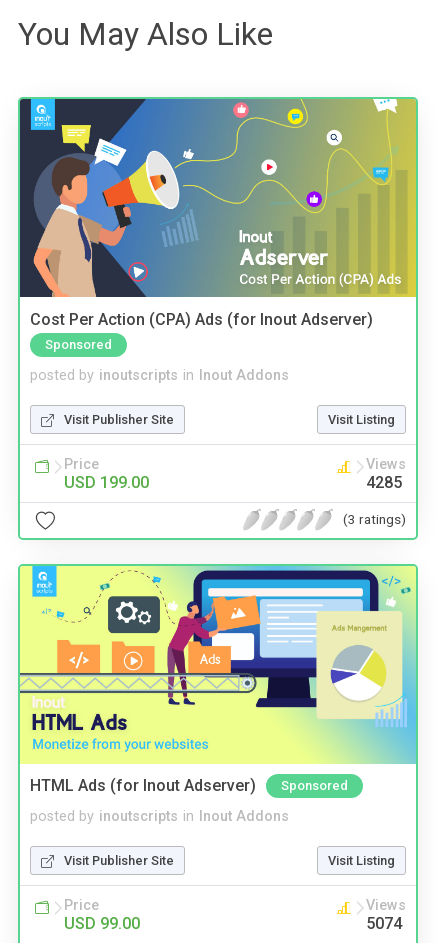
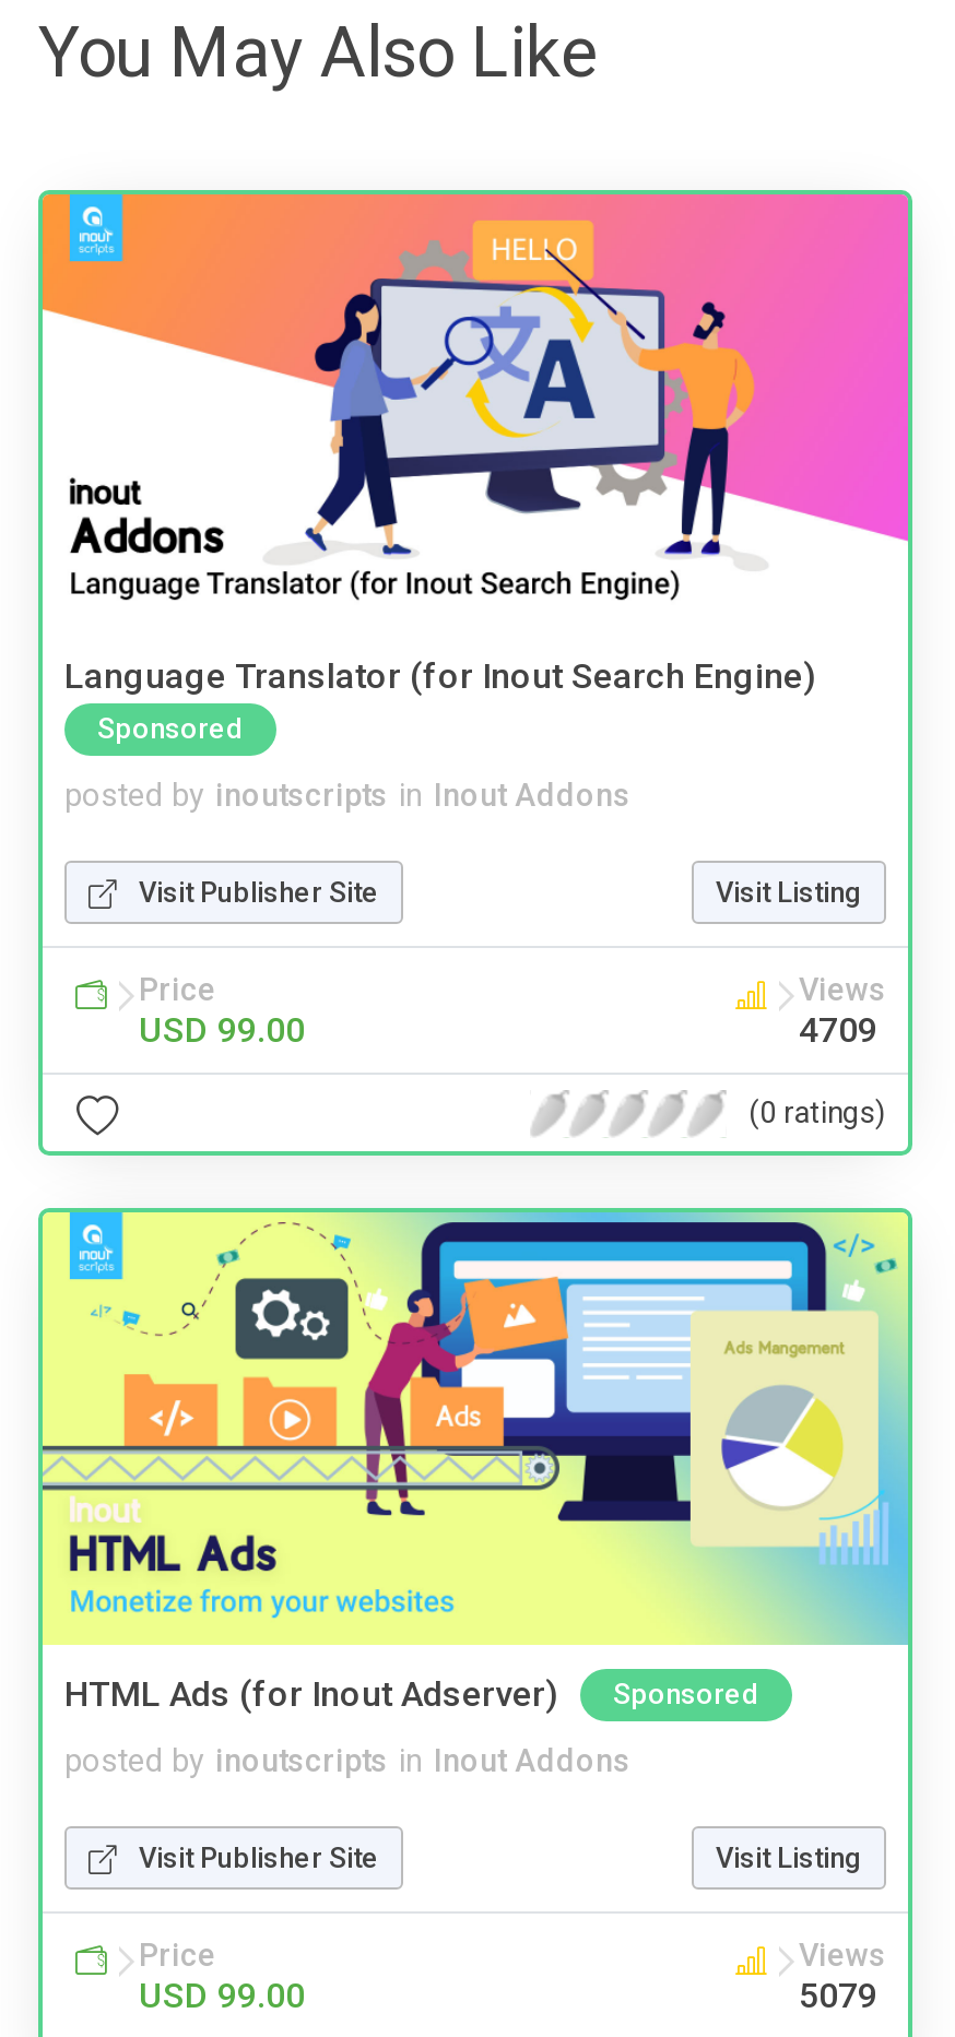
[19,98,417,329] [image] | Cost Per Action (CPA) Ads (for Inout Adserver) -> [40,192,910,696] [image] | Language Translator (for Inout Search Engine)
[64,472,149,491] USD 199.00 -> [139,1010,305,1052] USD 99.00
[366,472,402,491] 4285 -> [799,1010,877,1052] 4709
[343,511,406,527] (3 ratings) -> [748,1094,886,1129] (0 ratings)
[366,914,402,933] 5074 -> [799,1975,877,2017] 5079

